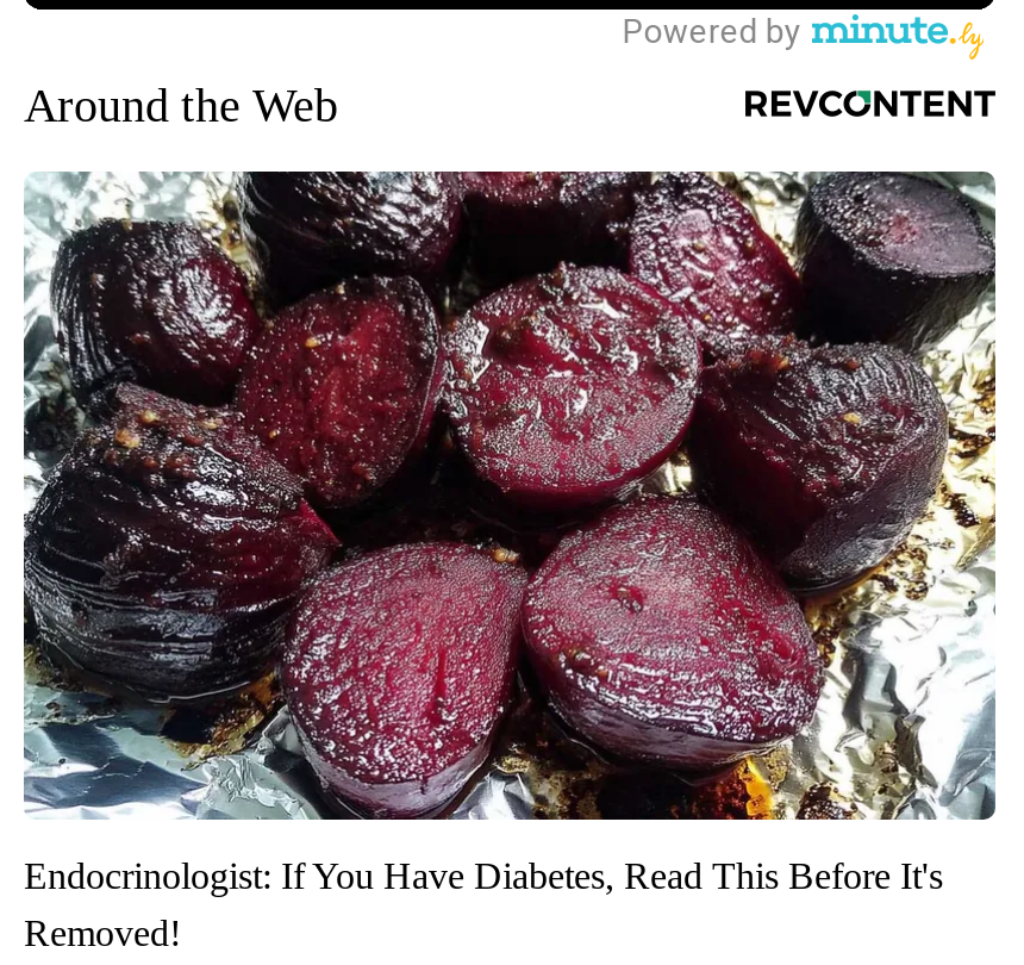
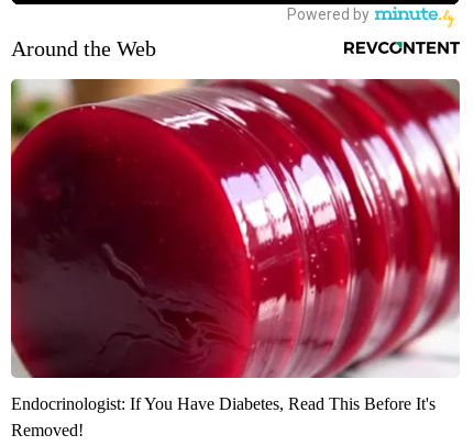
[21,169,998,822] [image] -> [10,78,461,379] [image]

